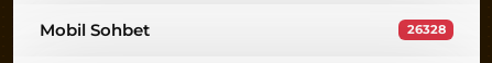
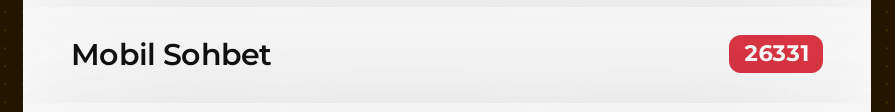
[407,22,445,37] 26328 -> [744,40,808,68] 26331

